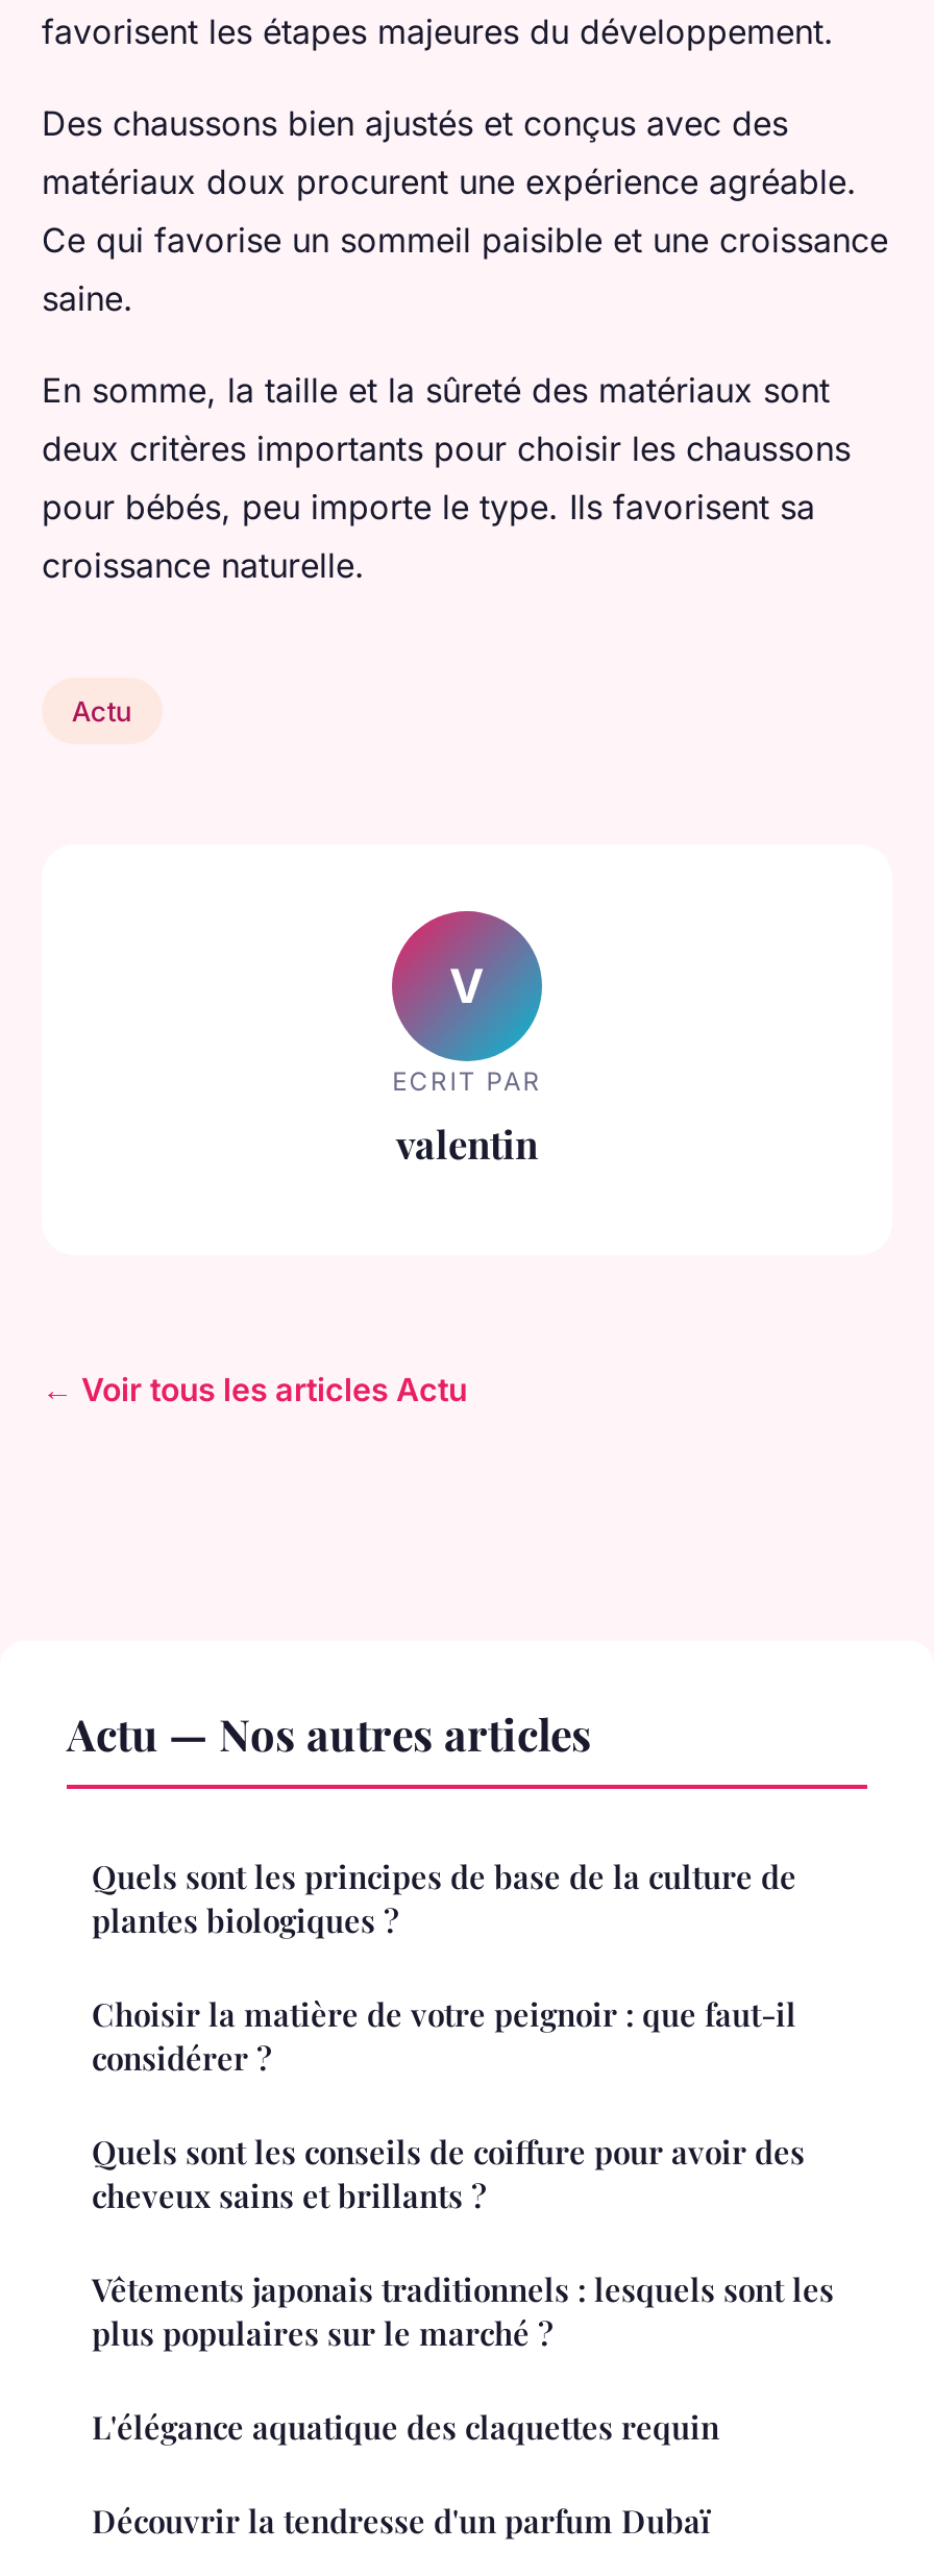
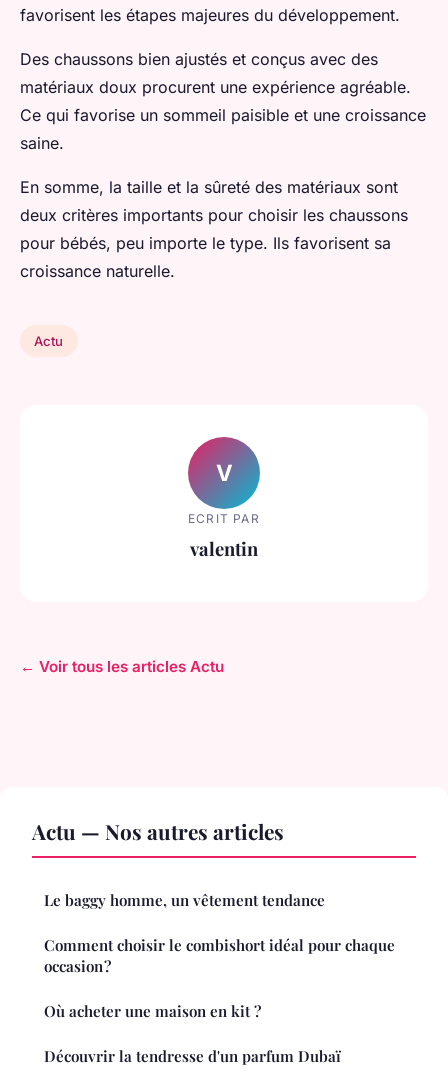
[92,1856,834,2448] Quels sont les principes de base de la culture de | plantes biologiques ? | Choisir la matière de votre peignoir : que faut-il | considérer ? | Quels sont les conseils de coiffure pour avoir des | cheveux sains et brillants ? | Vêtements japonais traditionnels : lesquels sont les | plus populaires sur le marché ? | L'élégance aquatique des claquettes requin -> [44,890,395,1021] Le baggy homme, un vêtement tendance | Comment choisir le combishort idéal pour chaque | occasion ? | Où acheter une maison en kit ?

